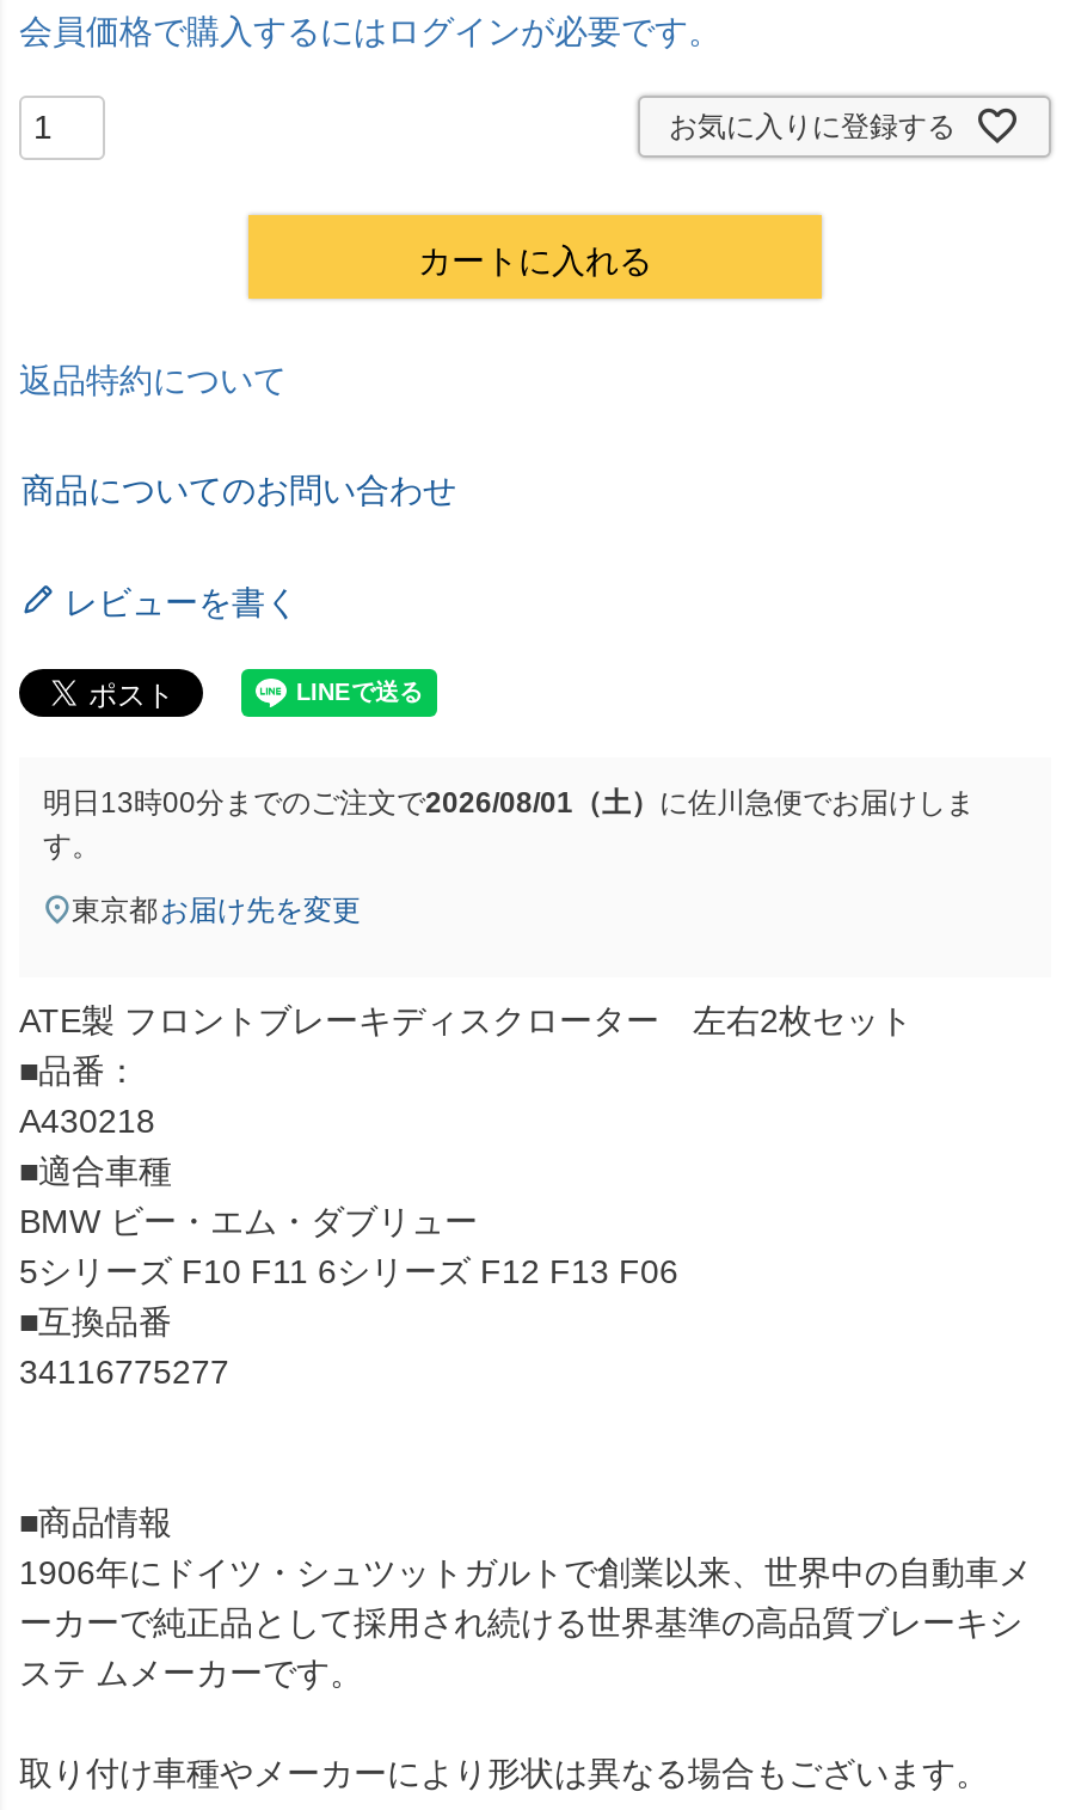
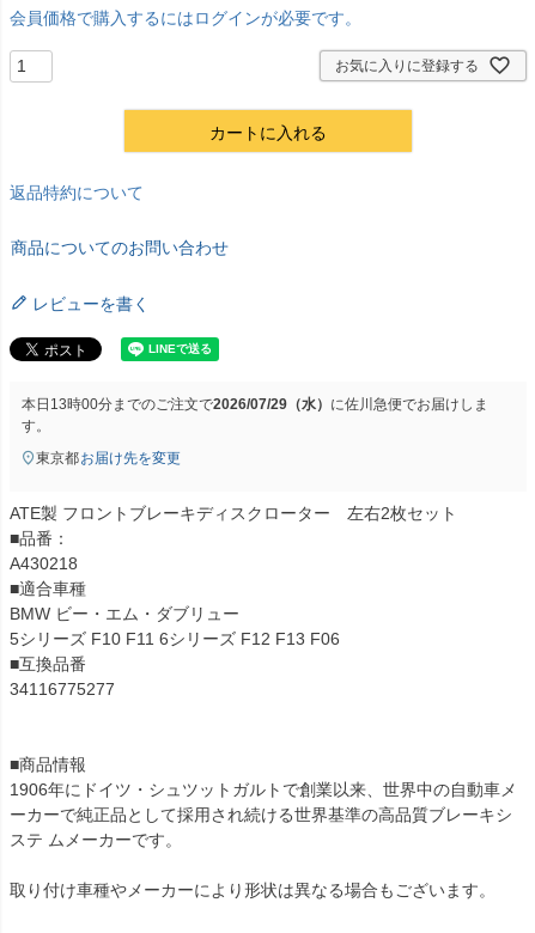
[43,787,975,821] 明日13時00分までのご注文で2026/08/01（土）に佐川急便でお届けしま -> [22,396,488,413] 本日13時00分までのご注文で2026/07/29（水）に佐川急便でお届けしま

